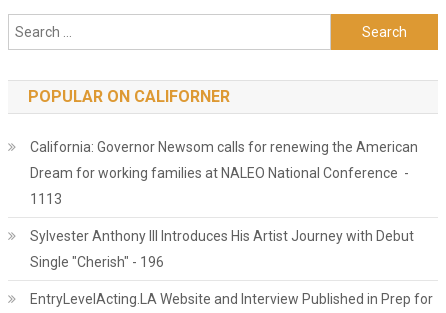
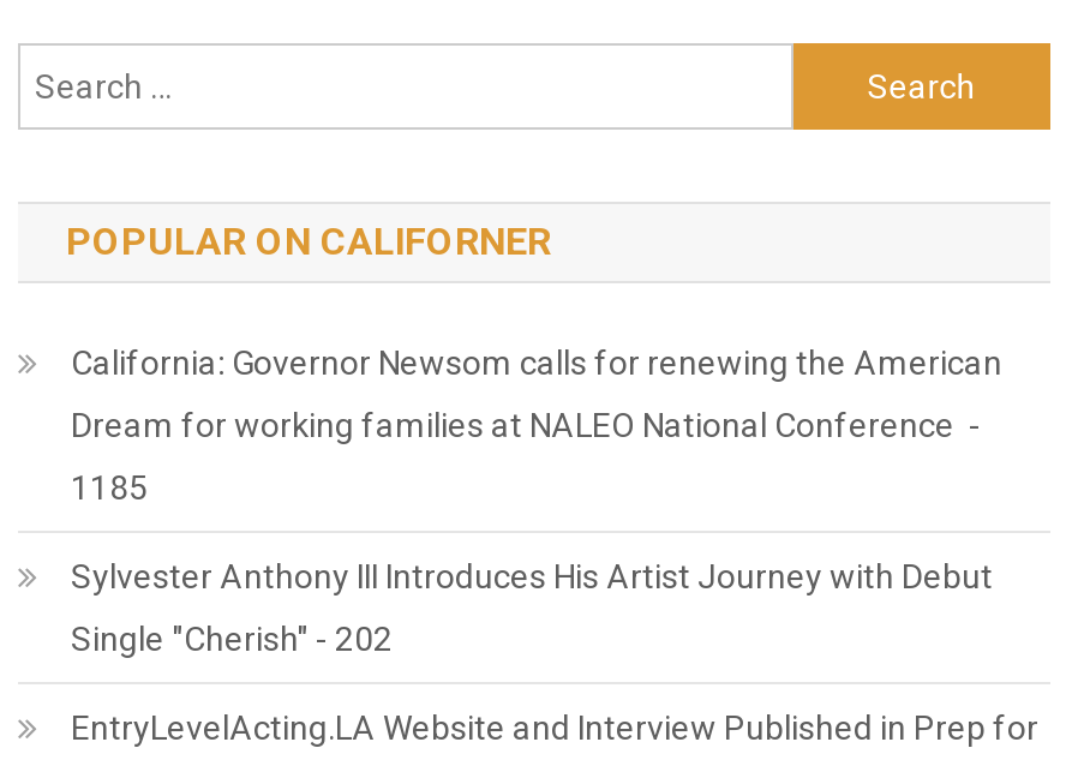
[30,191,62,207] 1113 -> [71,468,148,507] 1185
[30,254,164,270] Single "Cherish" - 196 -> [71,620,393,658] Single "Cherish" - 202

